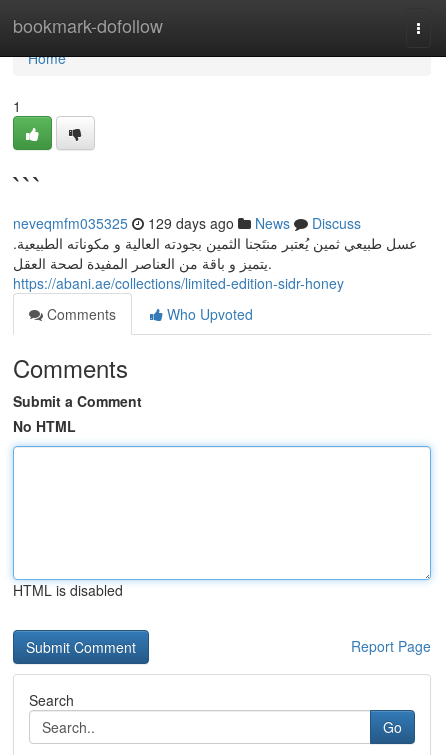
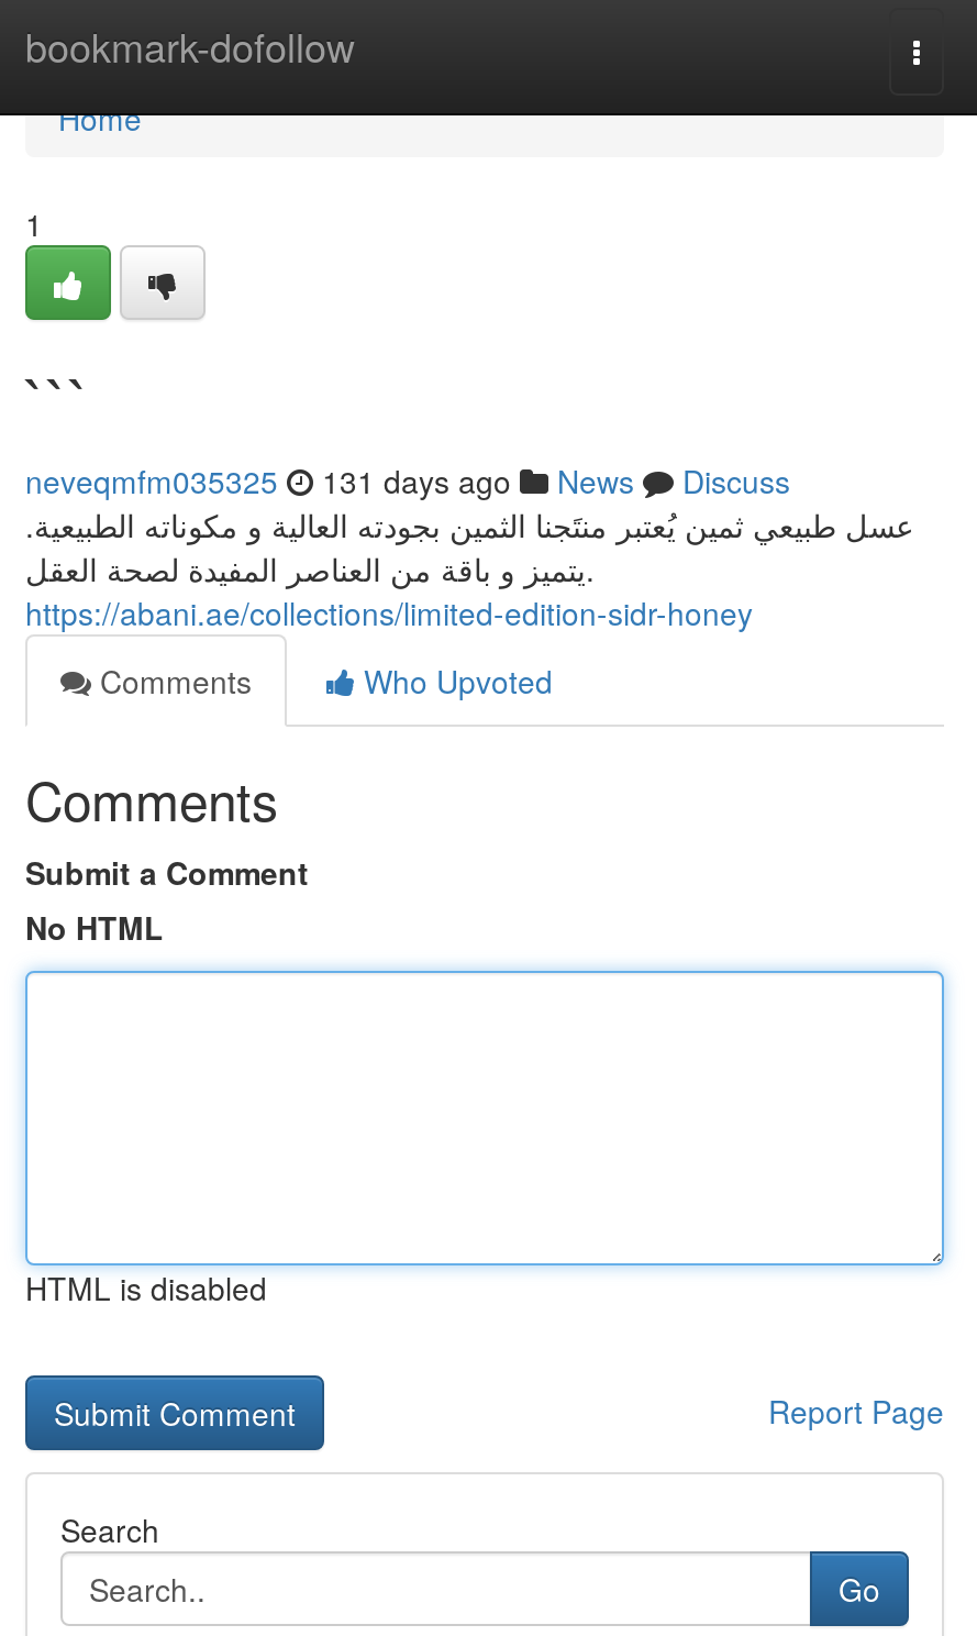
[13,213,361,233] neveqmfm035325 129 days ago News Discuss -> [25,458,790,502] neveqmfm035325 131 days ago News Discuss

